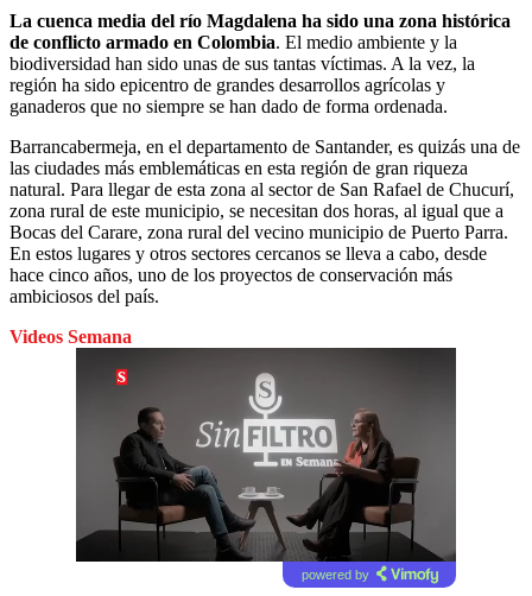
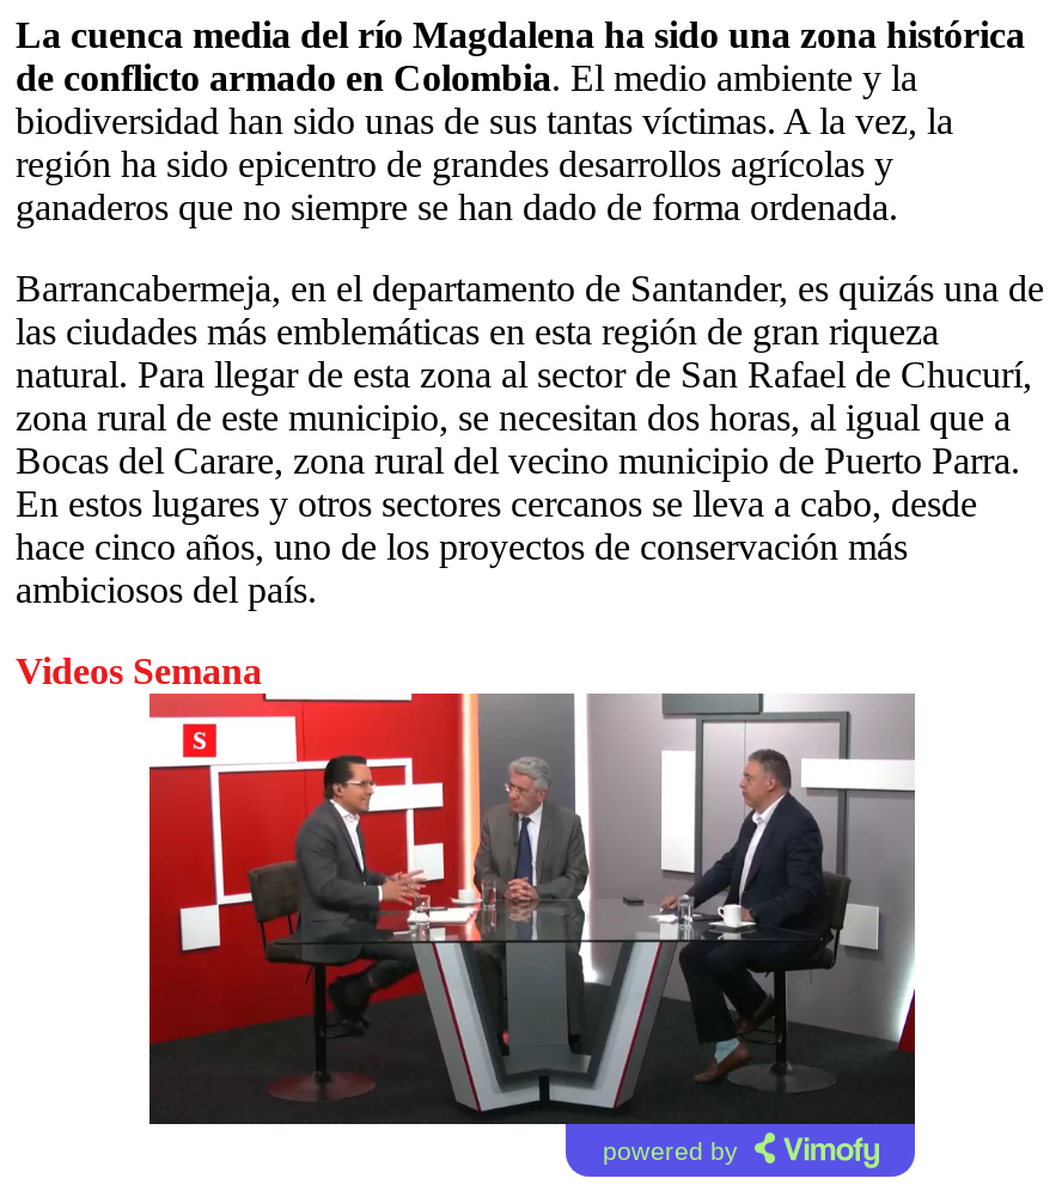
[75,347,457,562] [image] -> [147,691,915,1122] [image]

